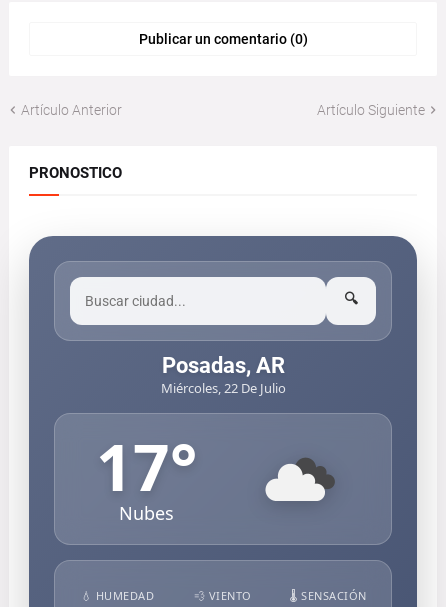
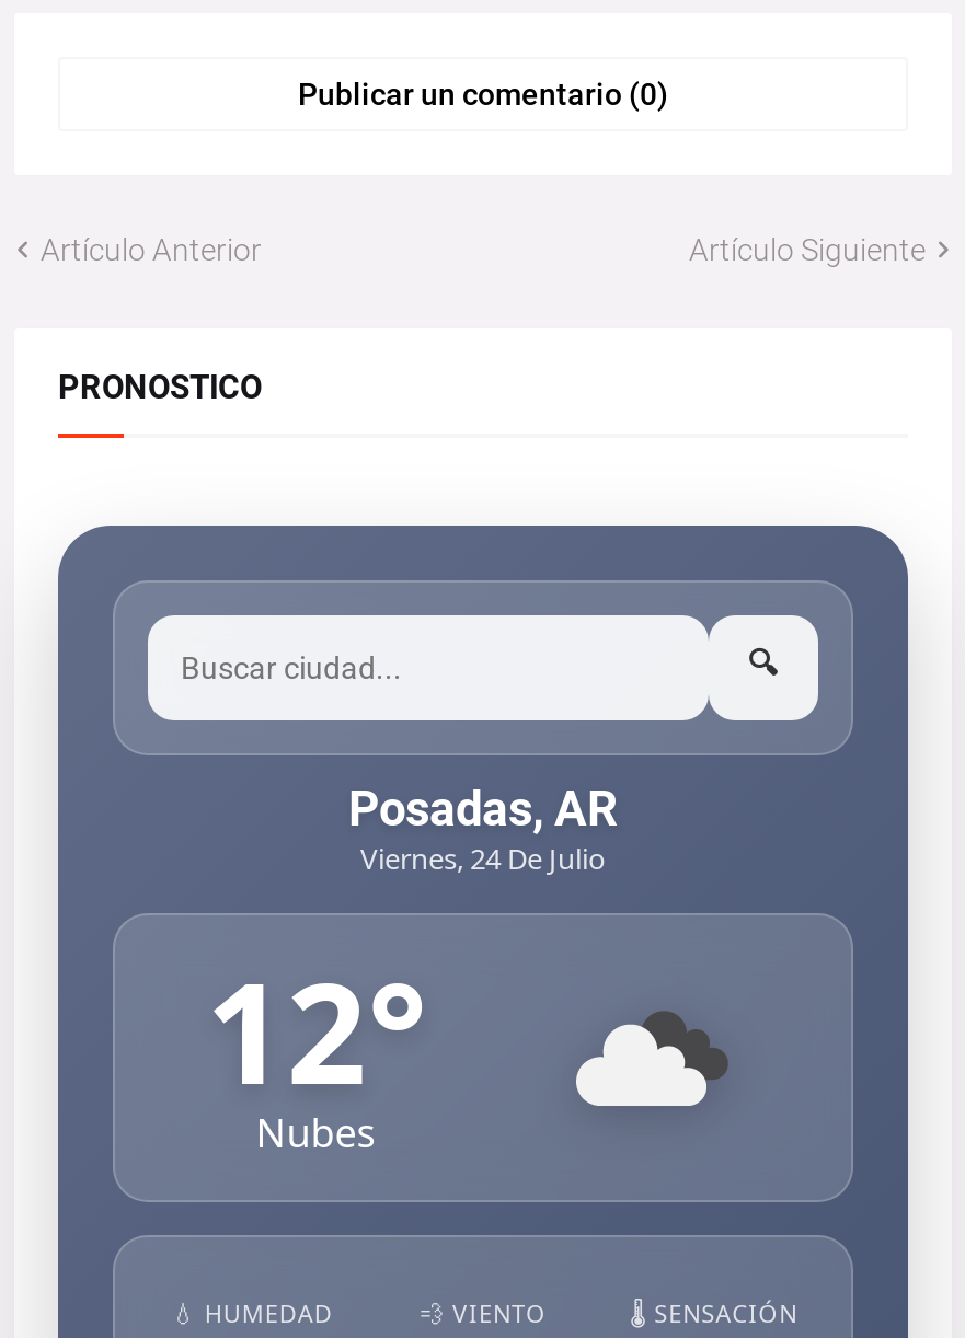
[160,379,285,397] Miércoles, 22 De Julio -> [360,838,606,878] Viernes, 24 De Julio
[96,423,197,510] 17° -> [205,935,427,1125] 12°

